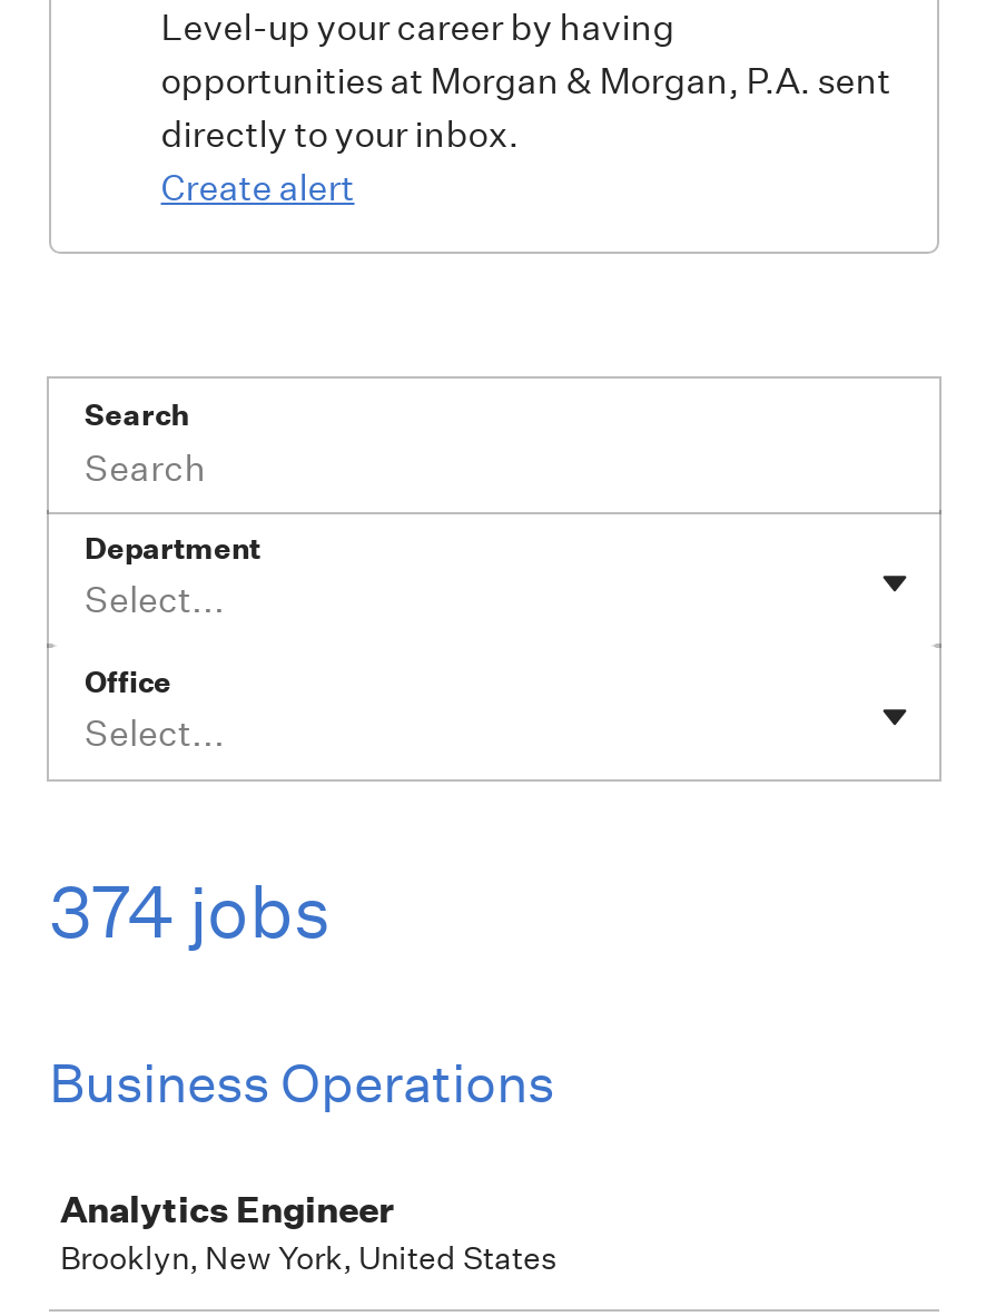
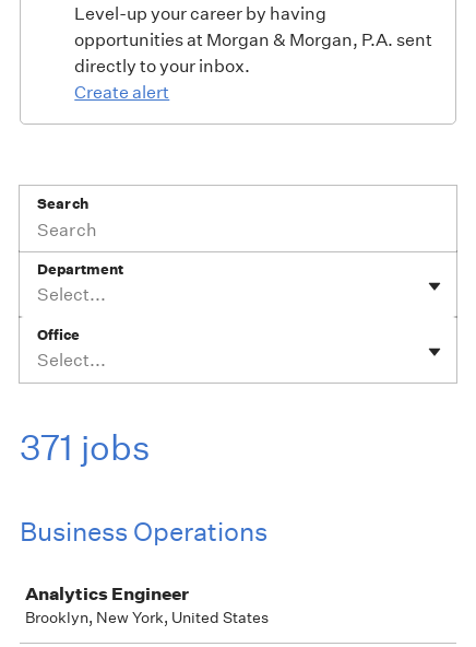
[49,868,332,955] 374 jobs -> [20,426,151,469] 371 jobs

